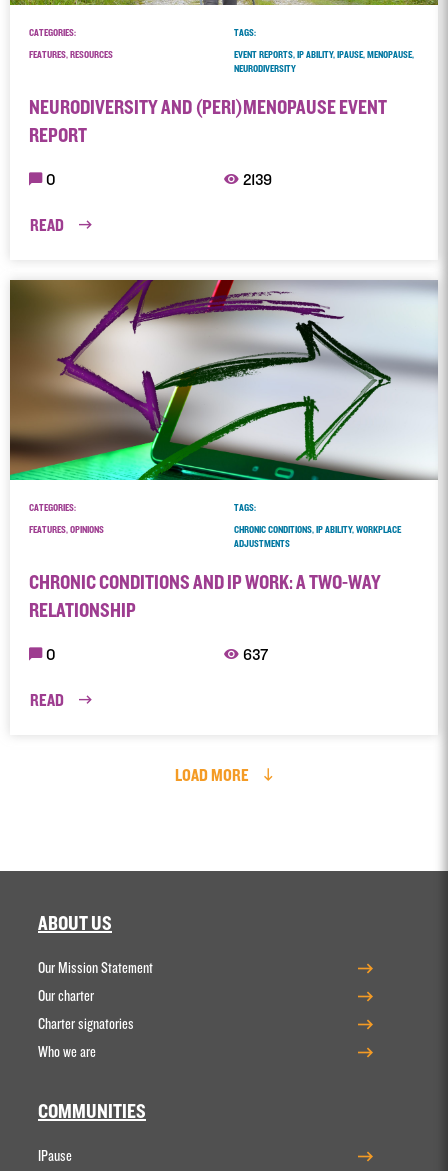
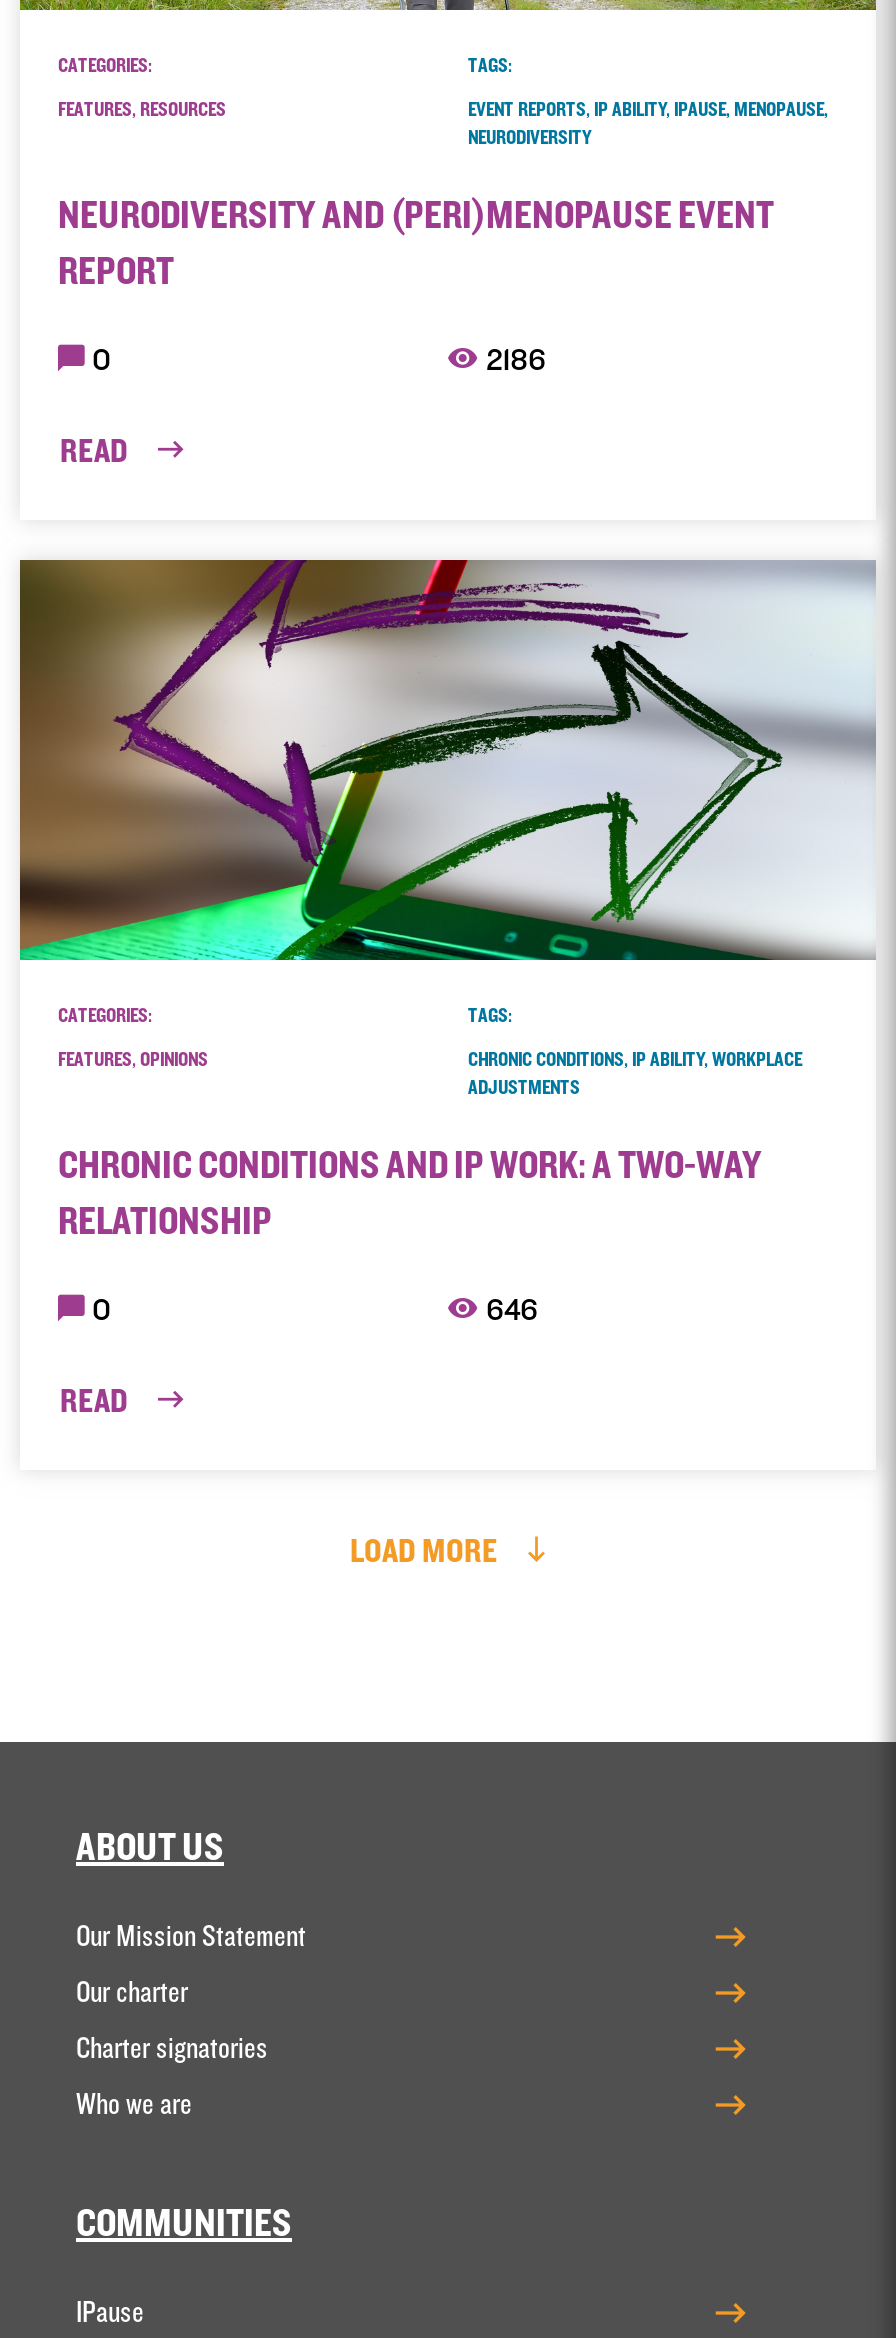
[239,172,272,188] 2139 -> [478,344,546,376] 2186
[239,647,268,663] 637 -> [478,1294,538,1326] 646

